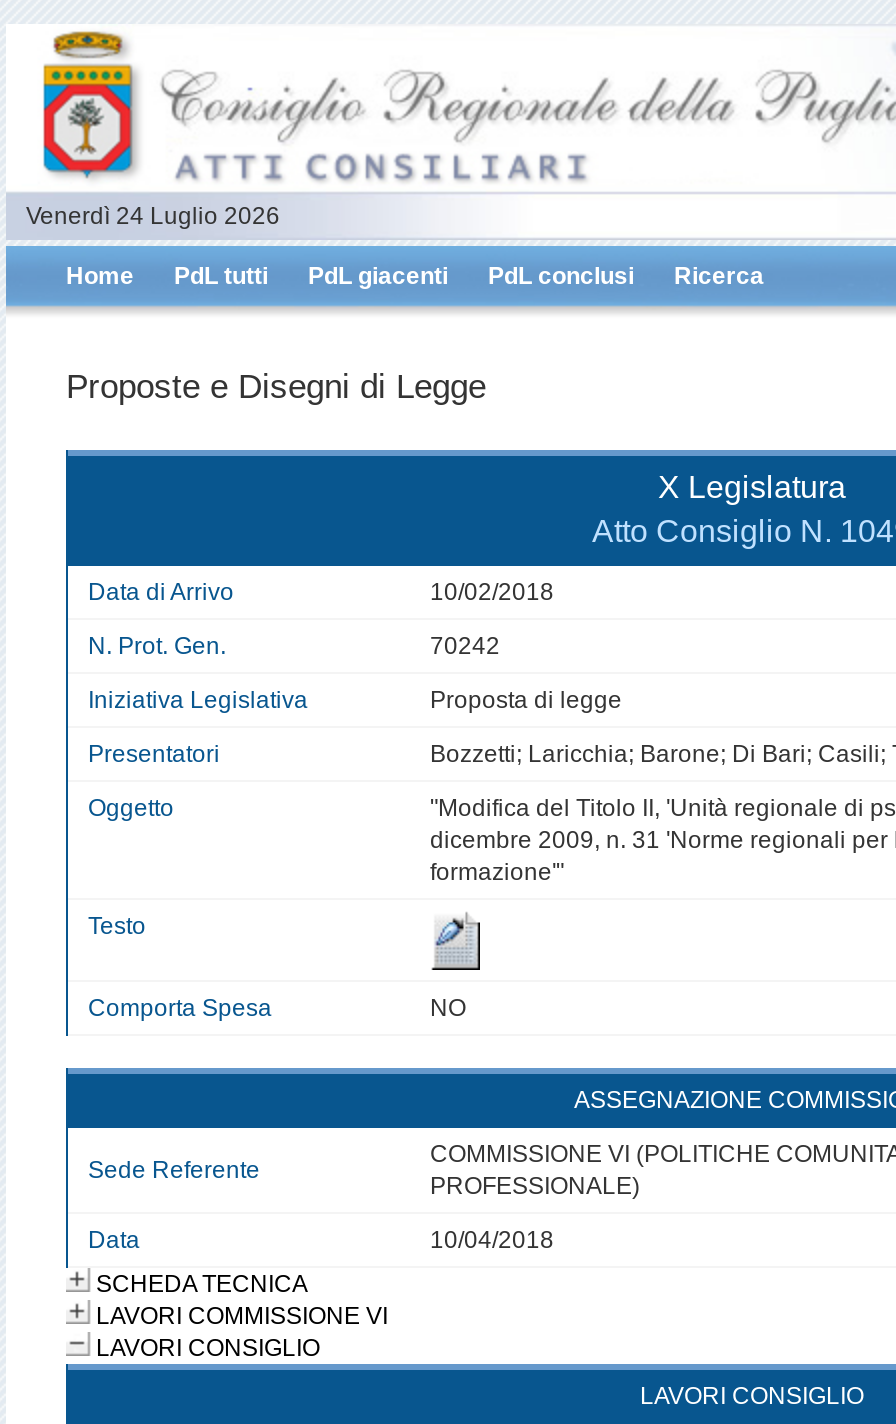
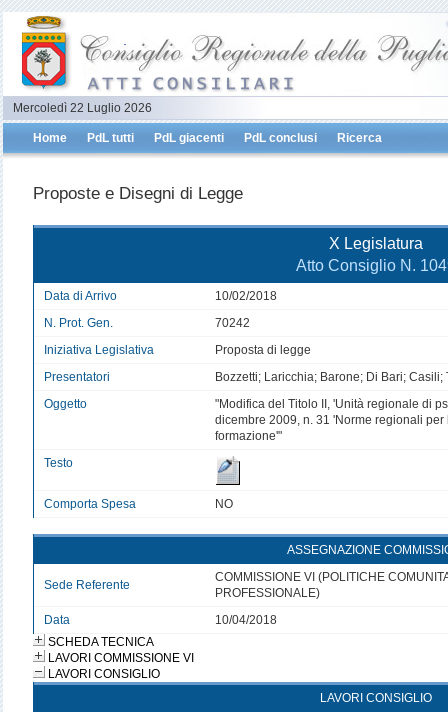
[26,202,280,230] Venerdì 24 Luglio 2026 -> [13,101,152,115] Mercoledì 22 Luglio 2026

